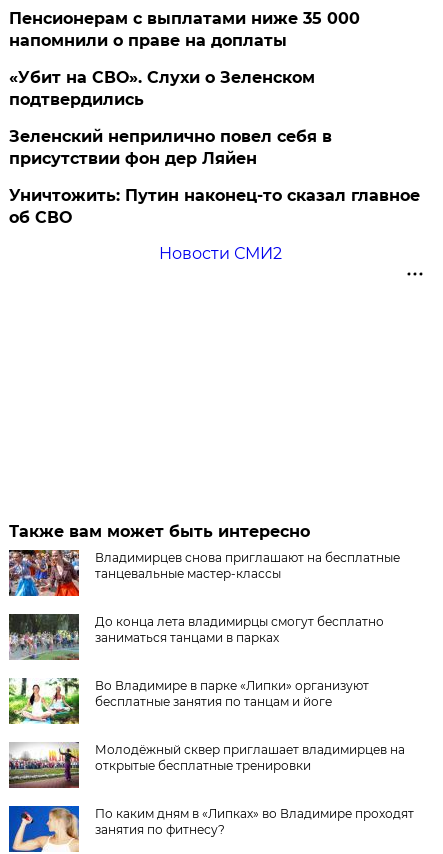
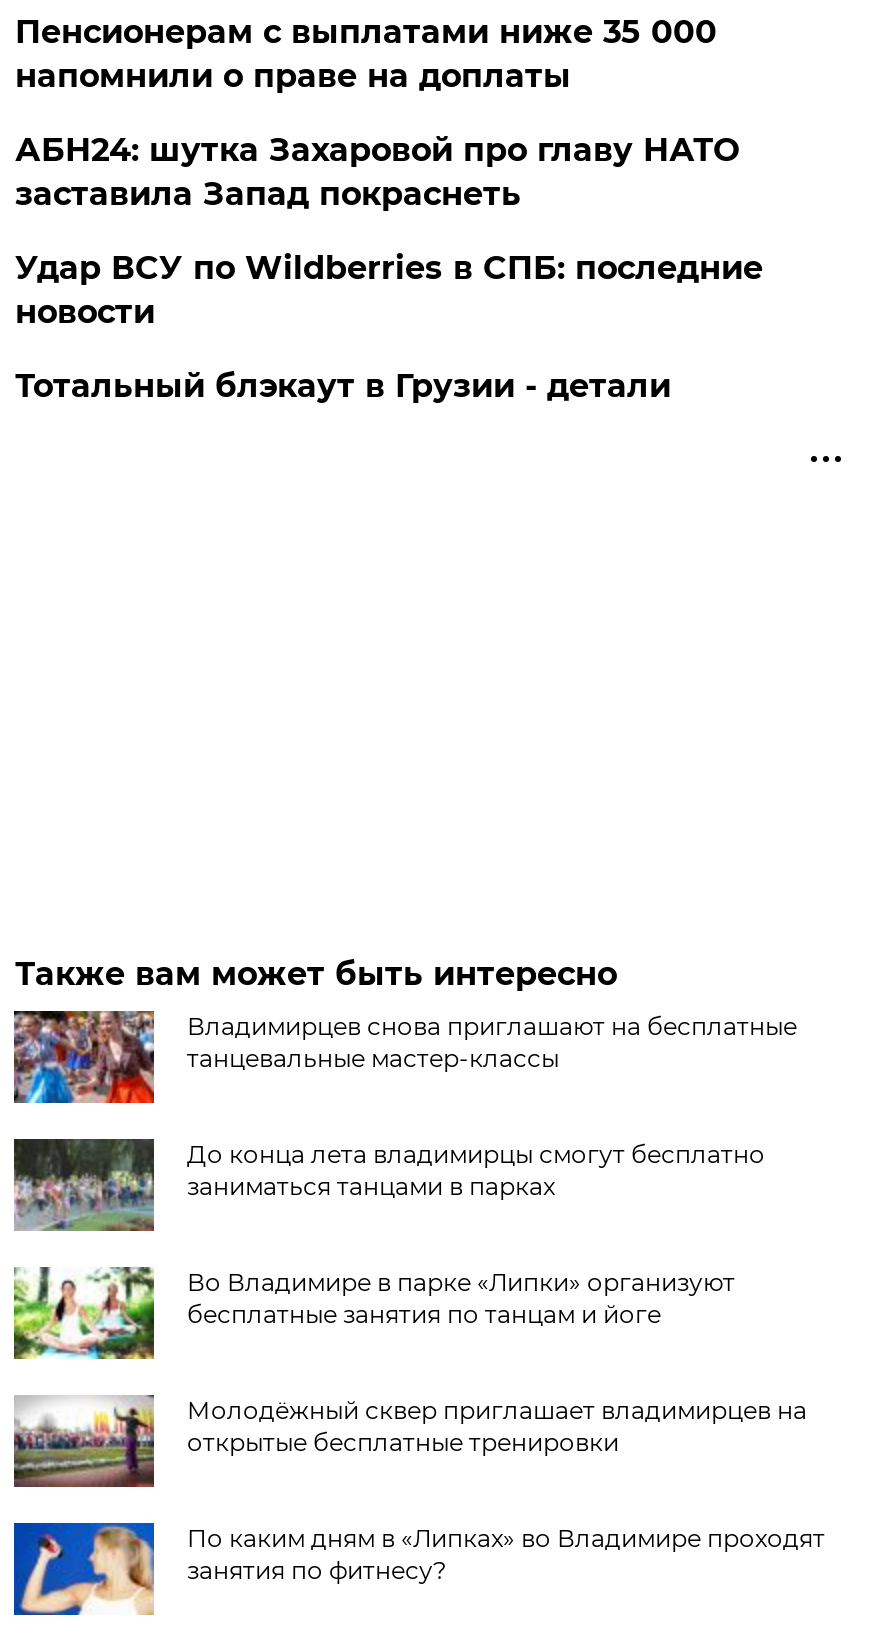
[9,68,420,263] «Убит на СВО». Слухи о Зеленском | подтвердились | Зеленский неприлично повел cебя в | присутствии фон дер Ляйен | Уничтожить: Путин наконец-то сказал главное | об СВО | Новости СМИ2 -> [15,131,763,405] АБН24: шутка Захаровой про главу НАТО | заставила Запад покраснеть | Удар ВСУ по Wildberries в СПБ: последние | новости | Тотальный блэкаут в Грузии - детали

